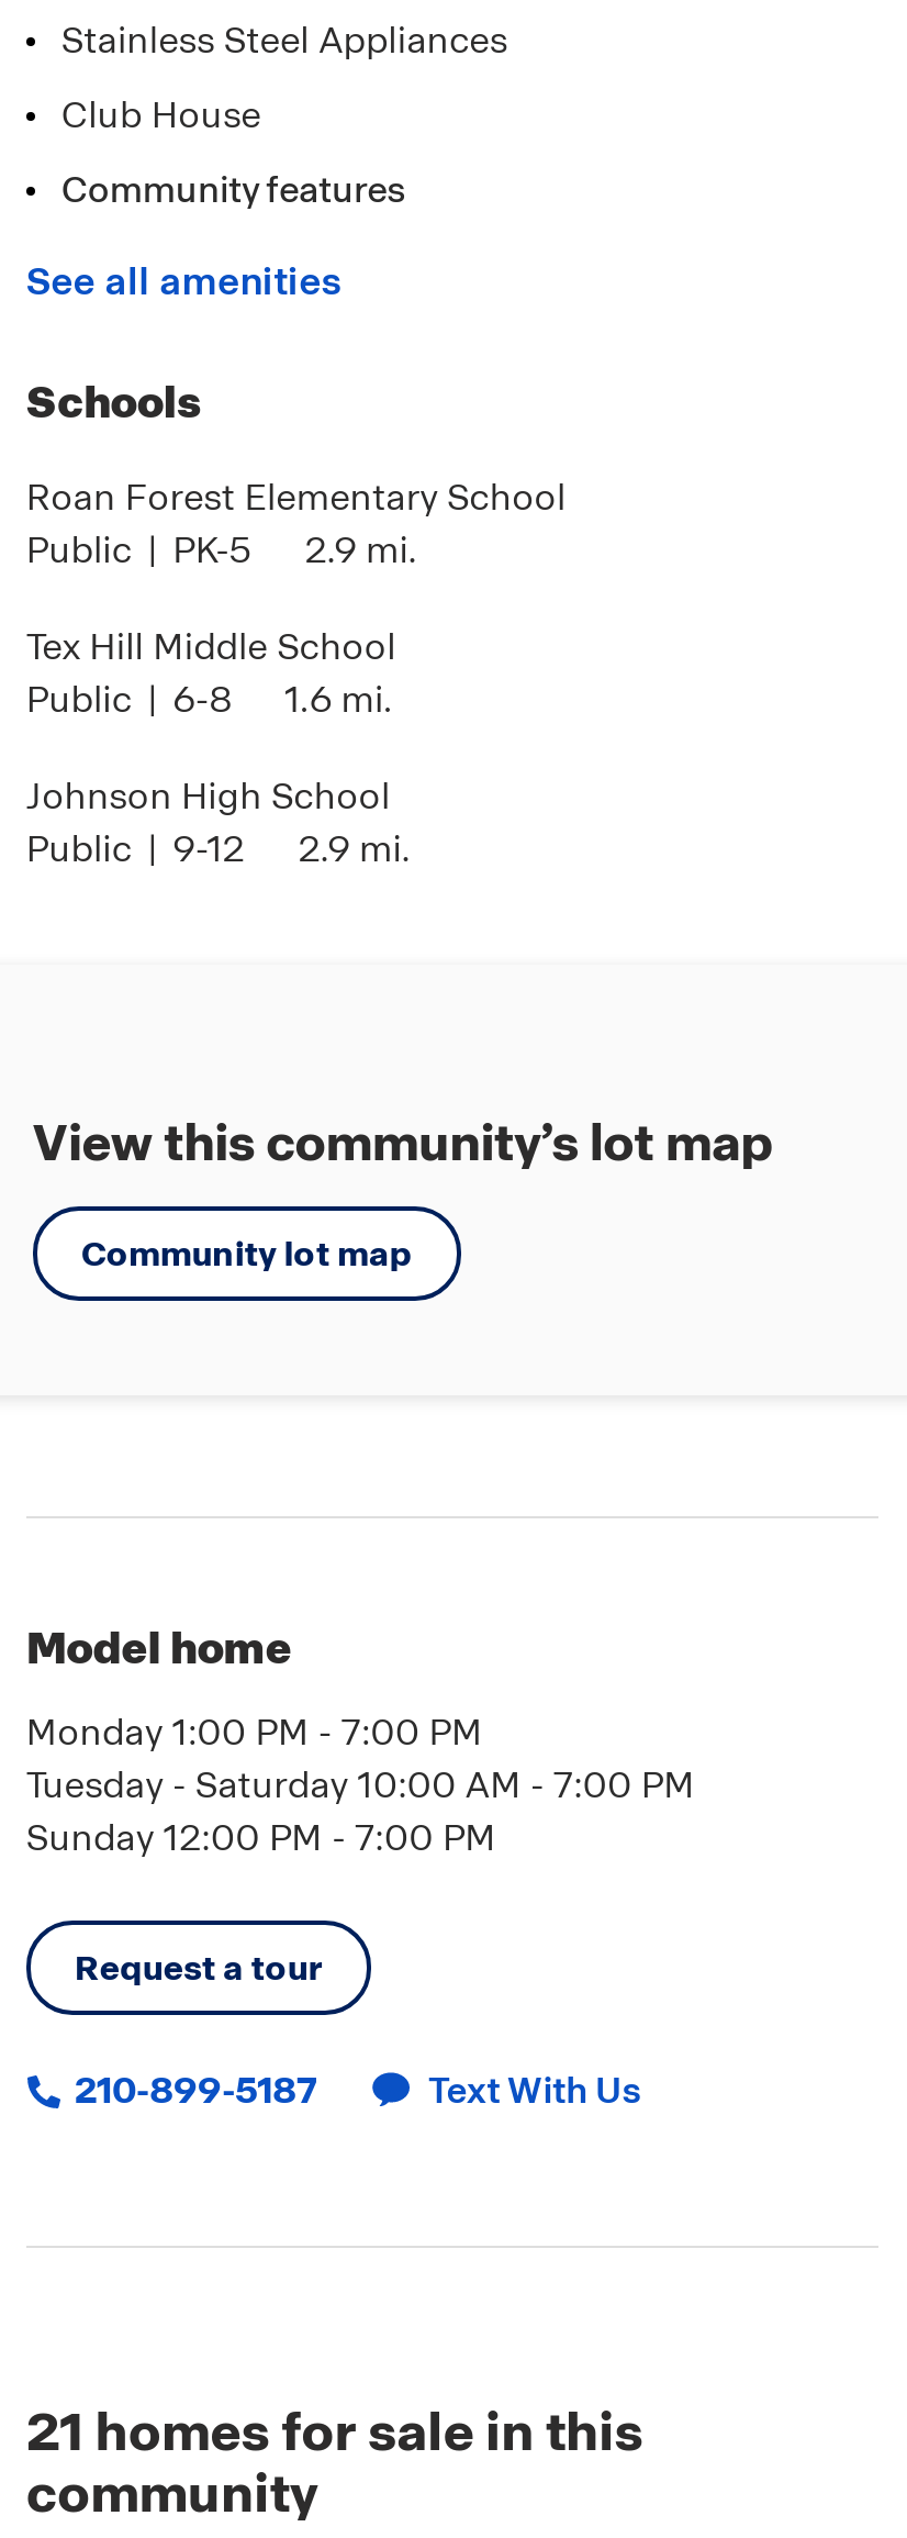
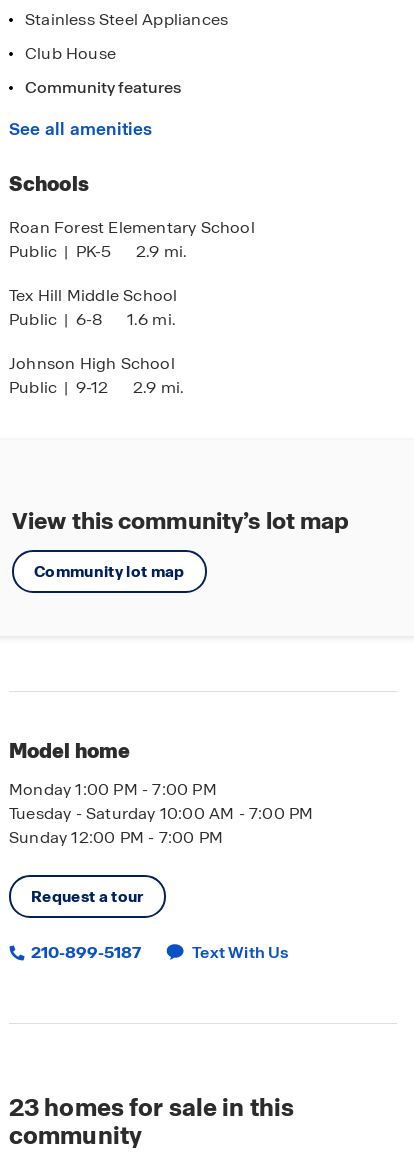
[26,2397,643,2465] 21 homes for sale in this -> [9,1092,294,1123] 23 homes for sale in this

